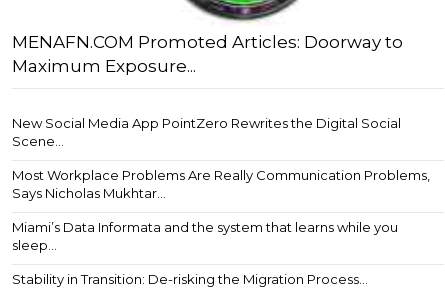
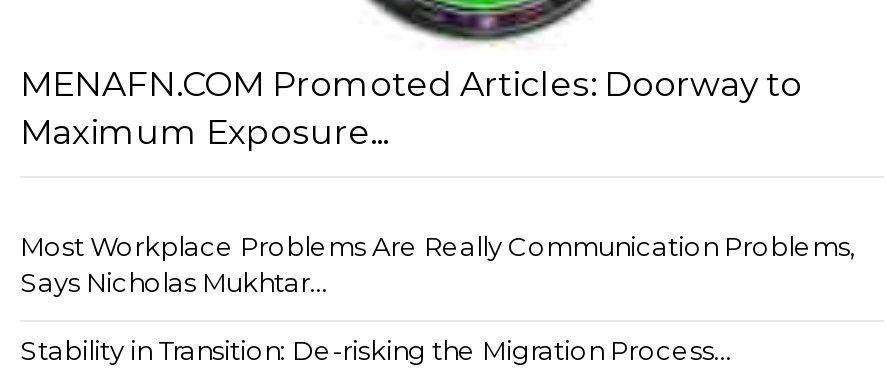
[12,115,401,149] New Social Media App PointZero Rewrites the Digital Social | Scene... -> none
[12,219,398,253] Miami’s Data Informata and the system that learns while you | sleep... -> none

